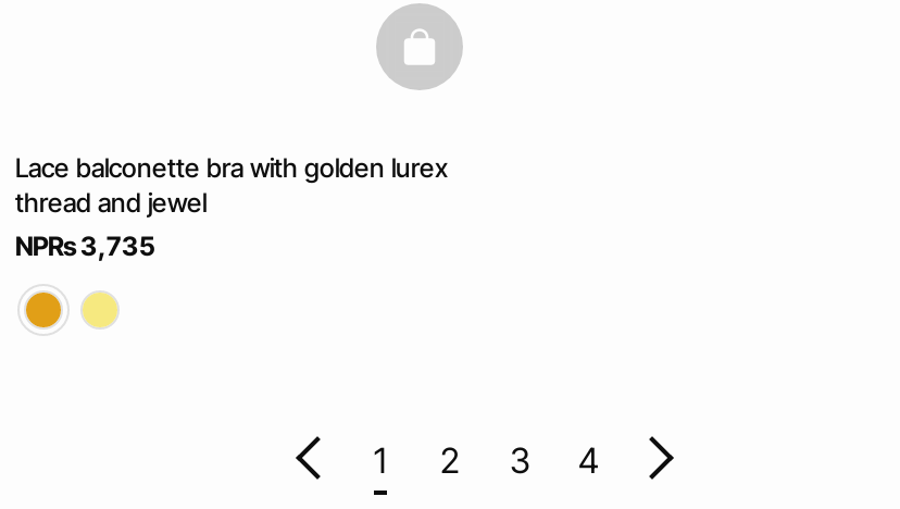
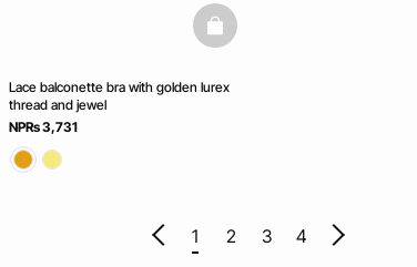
[15,229,154,262] NPRs 3,735 -> [9,119,78,135] NPRs 3,731

